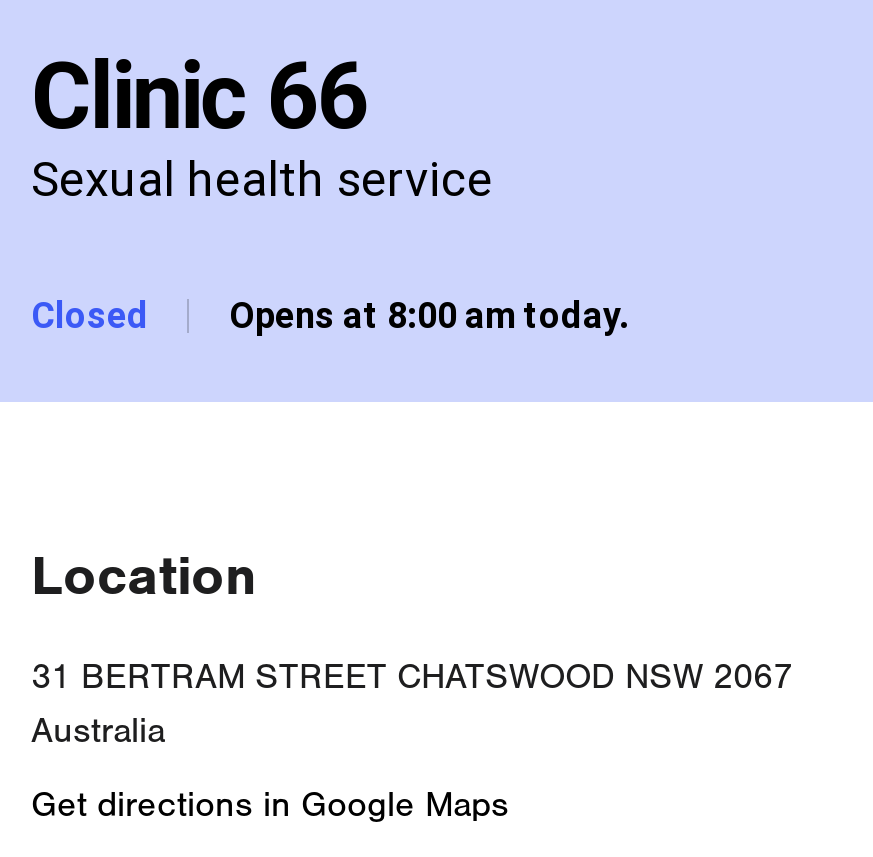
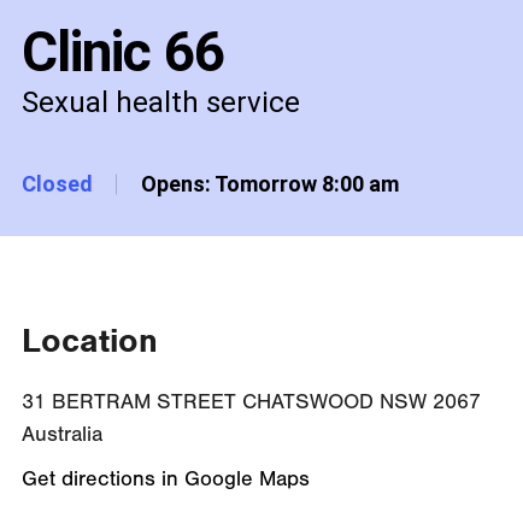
[229,294,629,336] Opens at 8:00 am today. -> [141,171,399,196] Opens: Tomorrow 8:00 am

